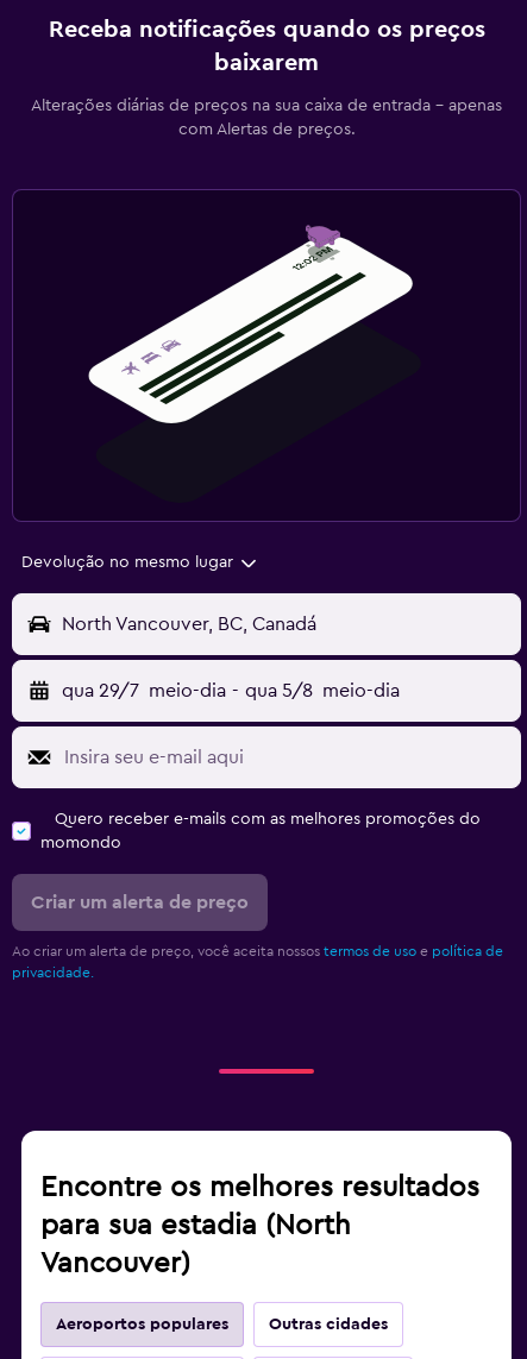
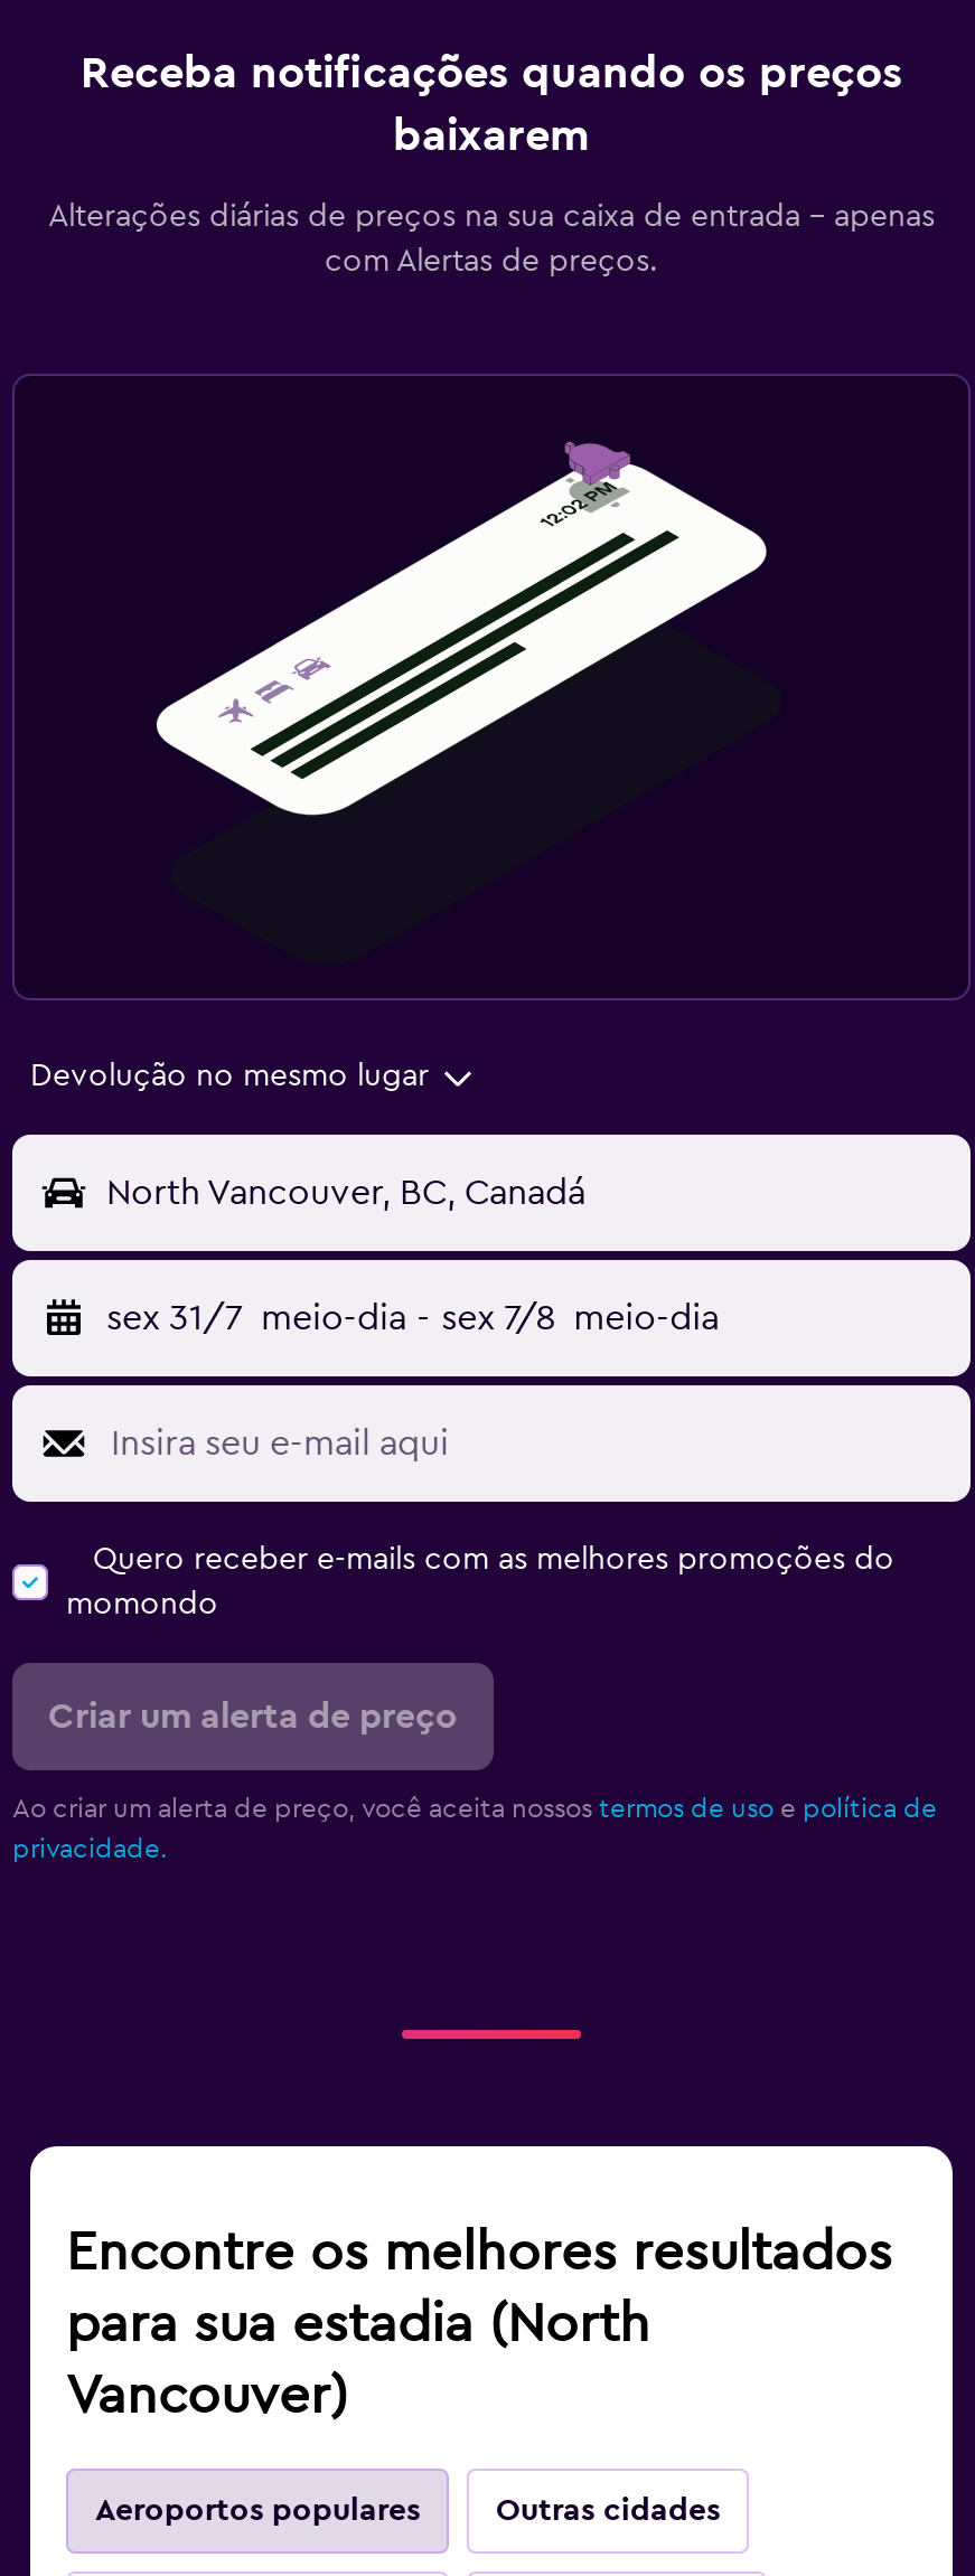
[62,682,399,701] qua 29/7 meio-dia - qua 5/8 meio-dia -> [106,1301,719,1337] sex 31/7 meio-dia - sex 7/8 meio-dia

